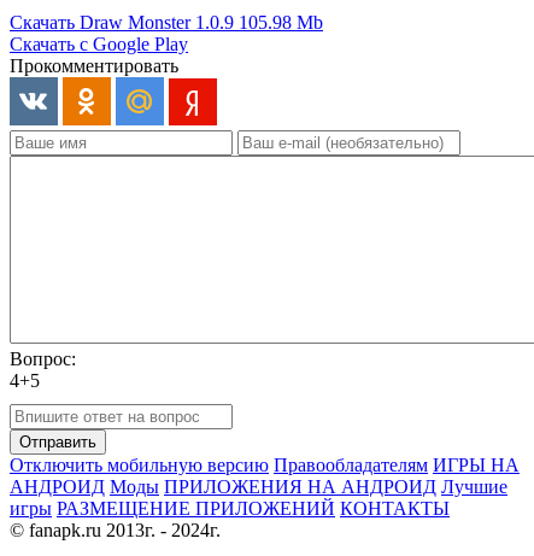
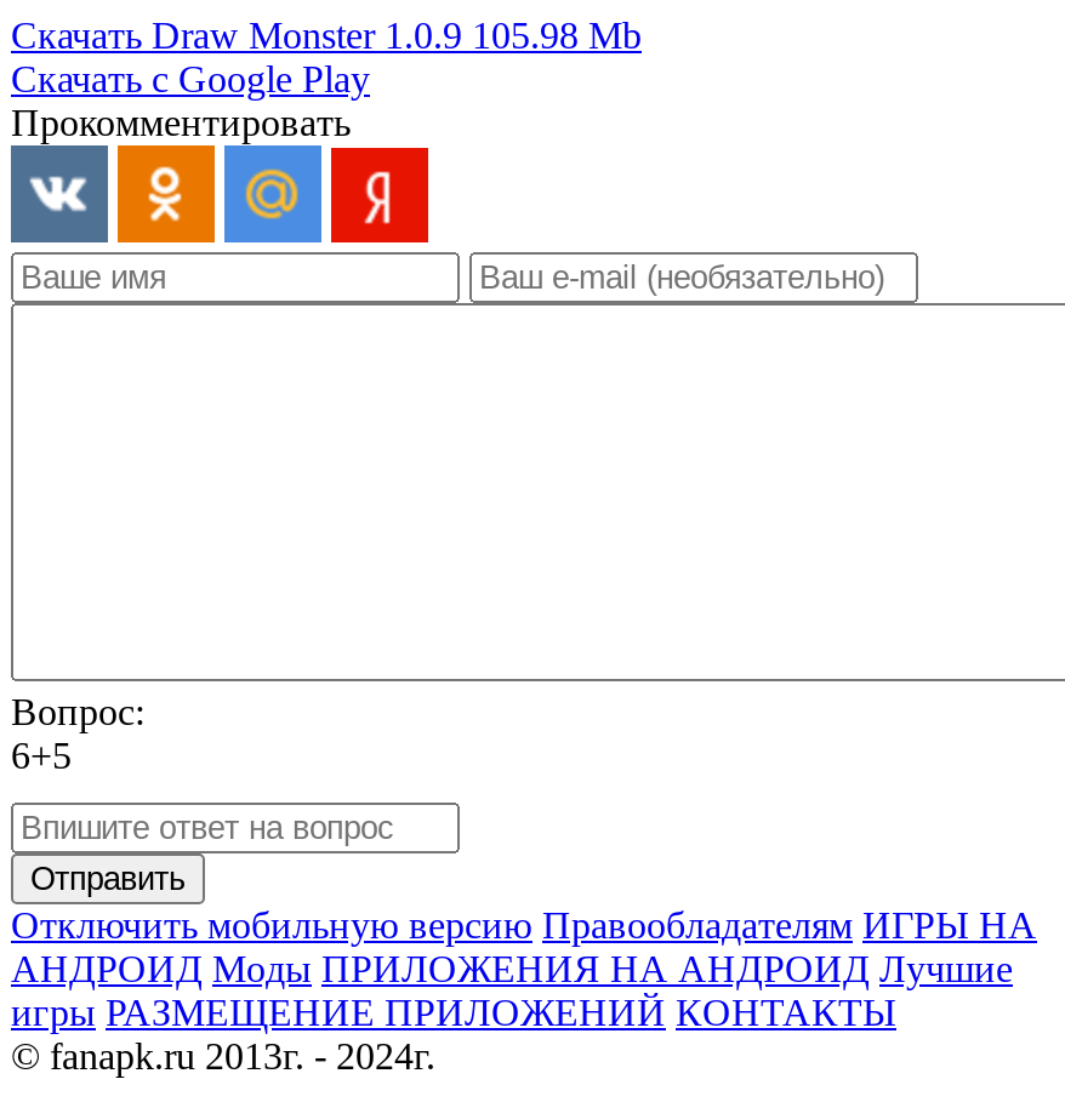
[10,370,40,391] 4+5 -> [11,735,72,776] 6+5

